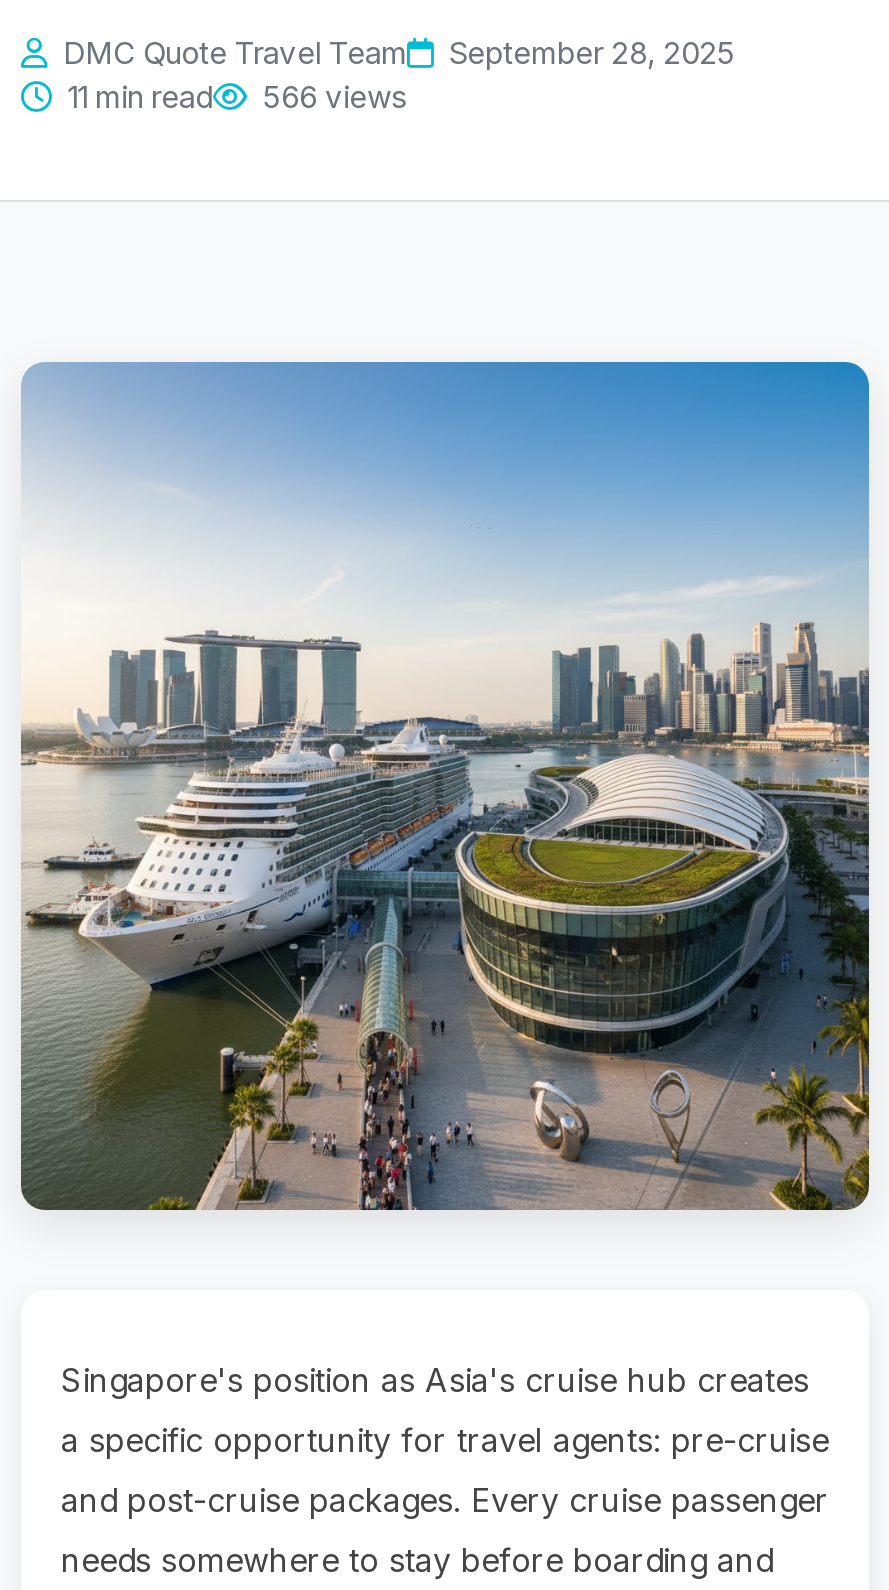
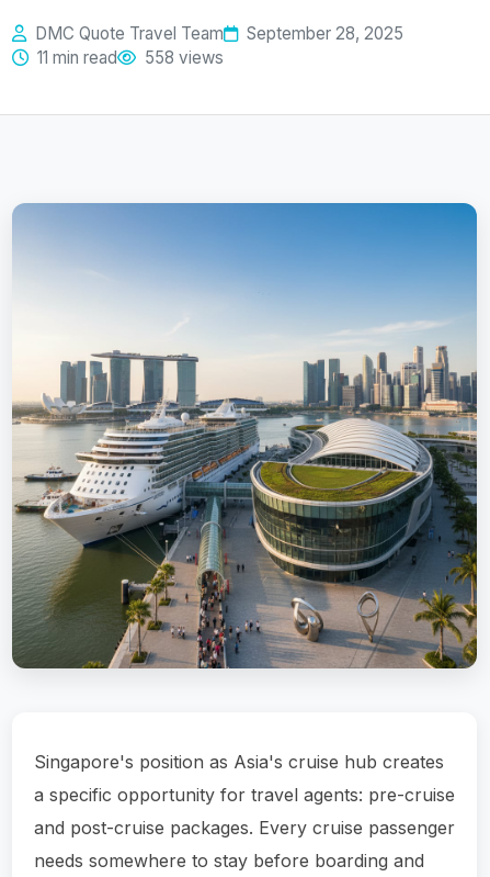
[67,78,407,116] 11 min read 566 views -> [37,47,224,68] 11 min read 558 views

